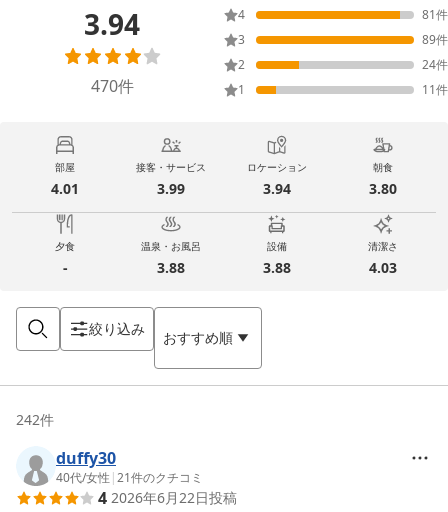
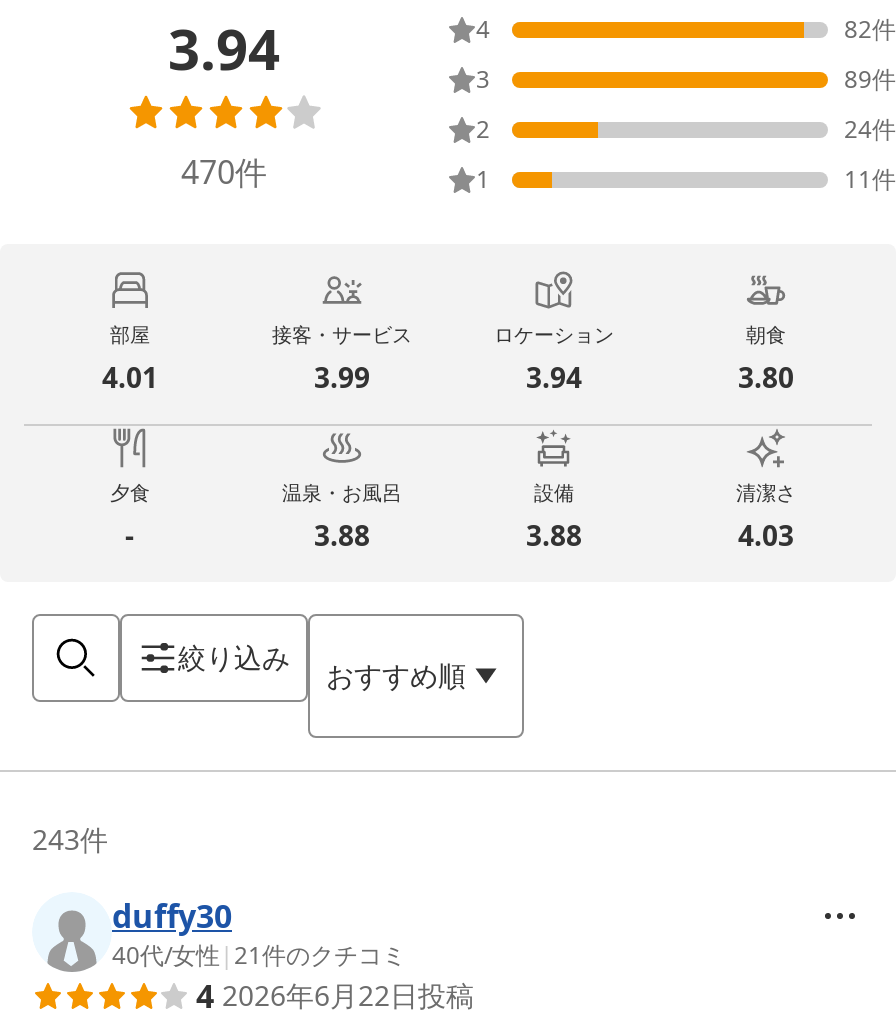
[422,6,448,23] 81件 -> [844,12,896,46] 82件
[16,410,54,429] 242件 -> [32,820,108,858] 243件

